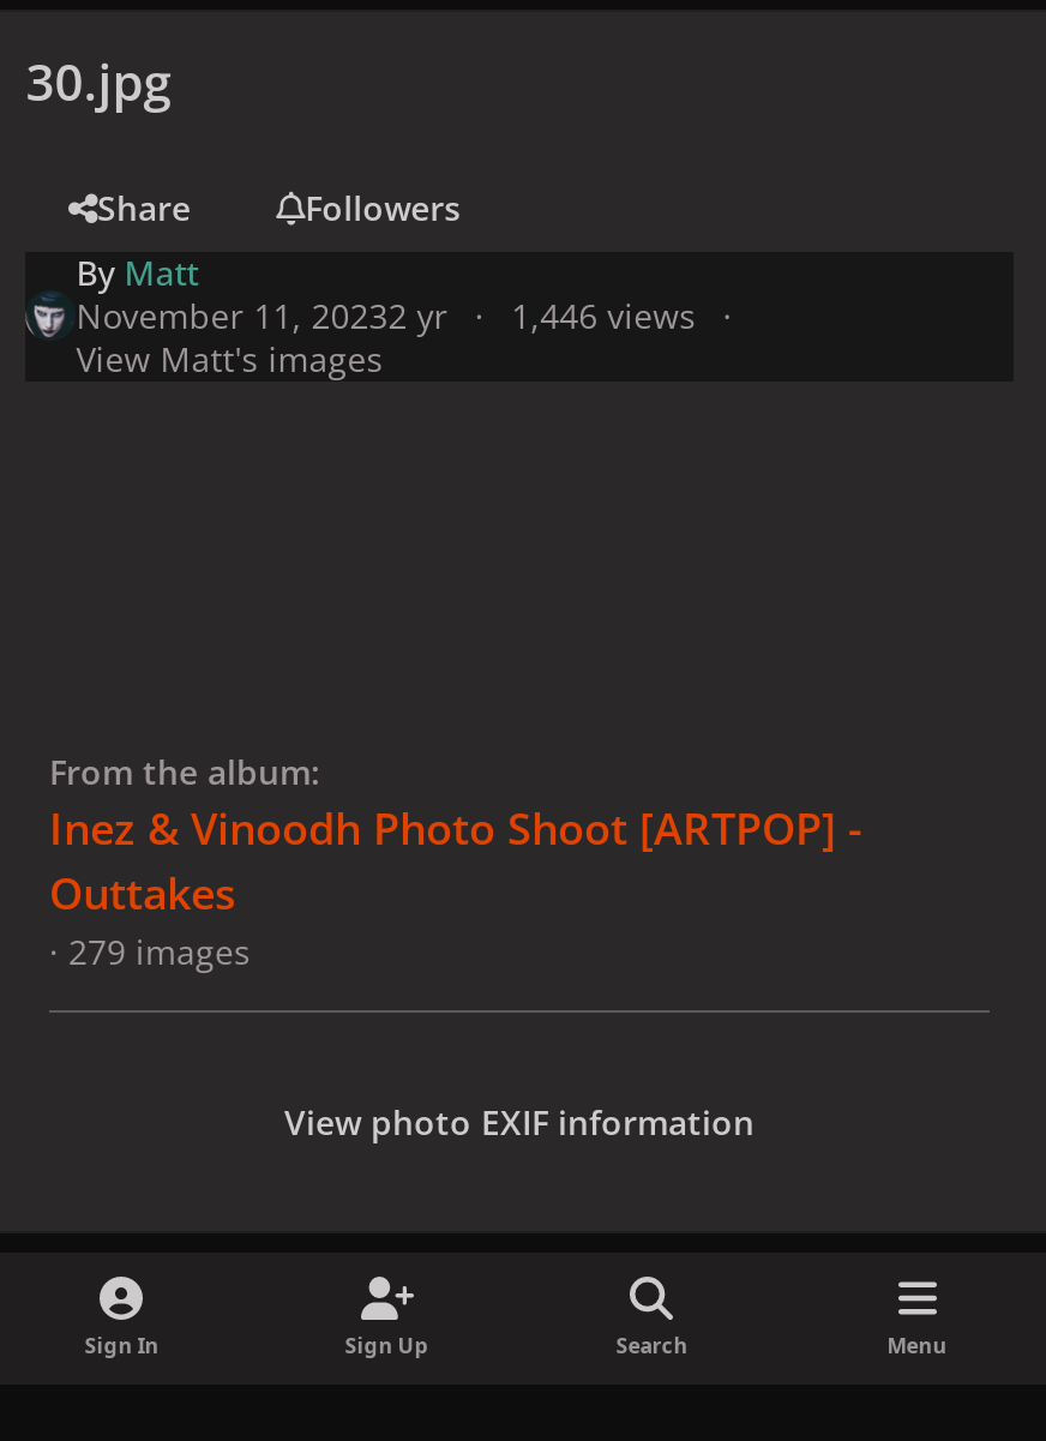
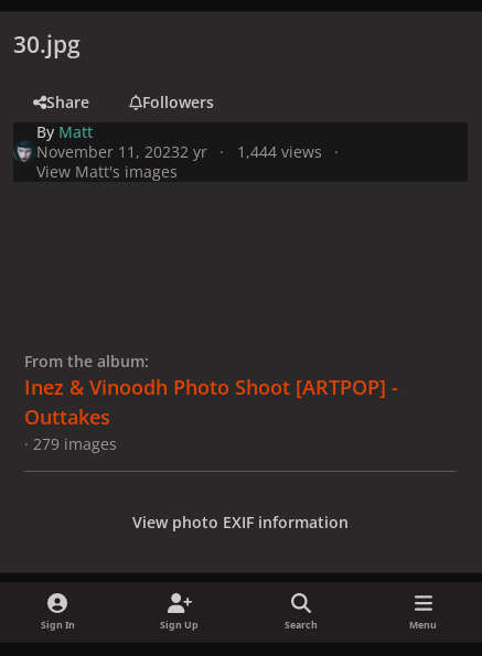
[76,292,696,337] November 11, 20232 yr 1,446 views -> [37,141,322,162] November 11, 20232 yr 1,444 views

